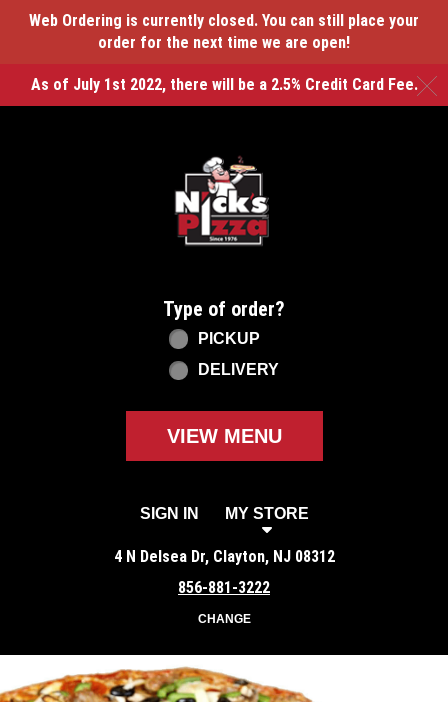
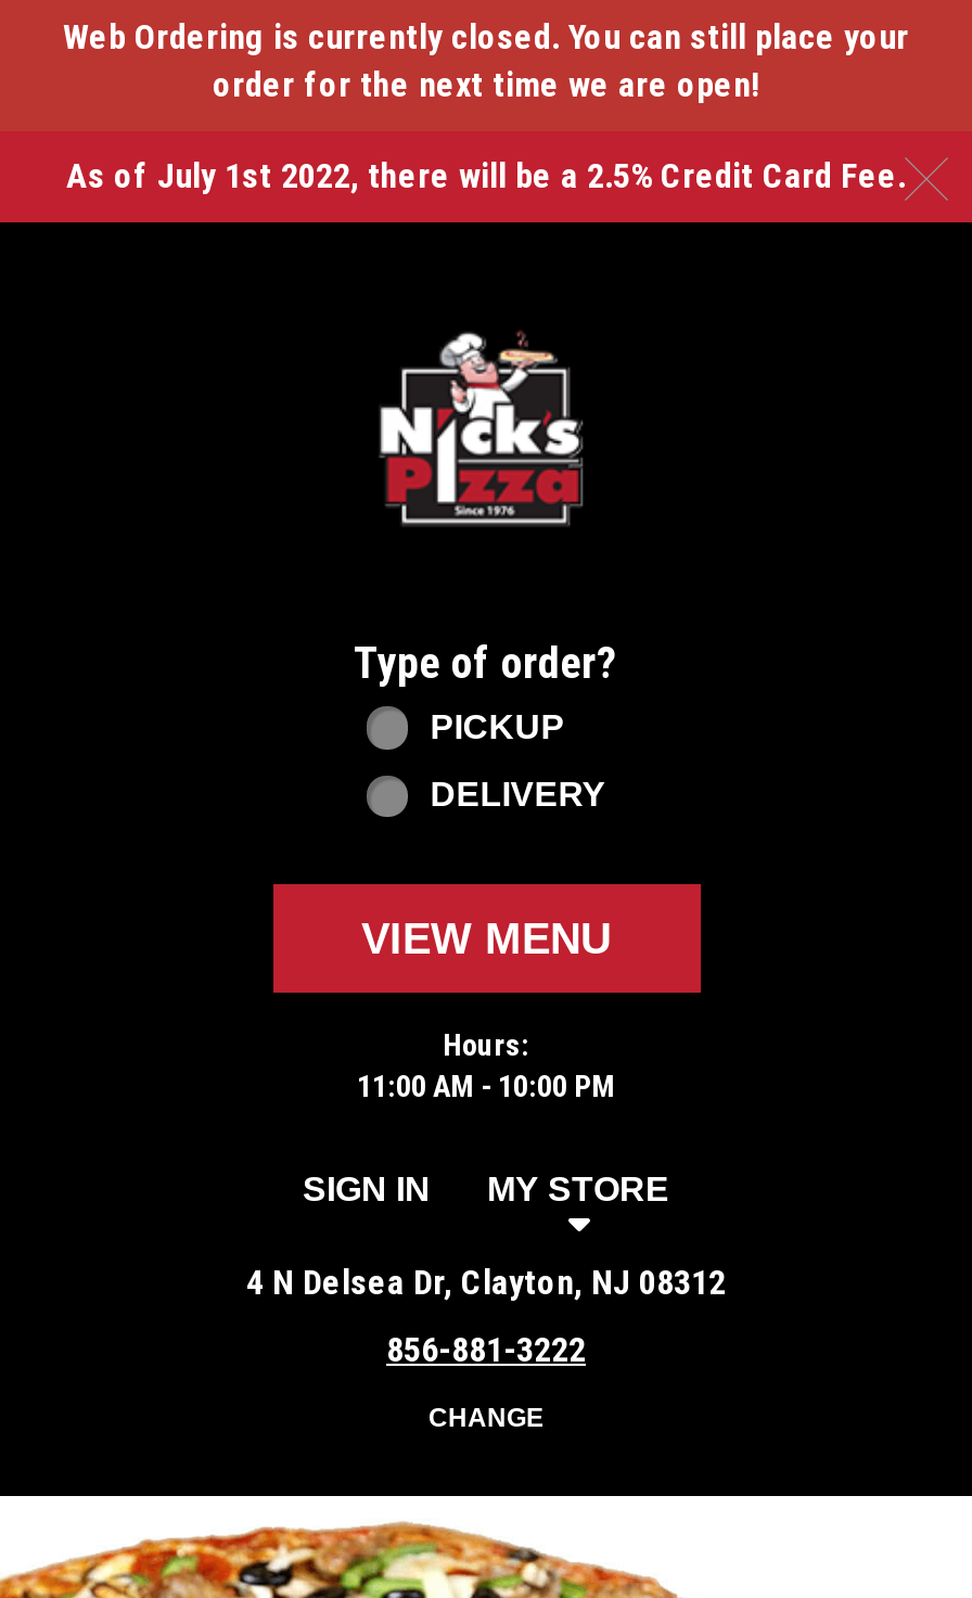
none -> [357,1027,615,1103] Hours: | 11:00 AM - 10:00 PM

